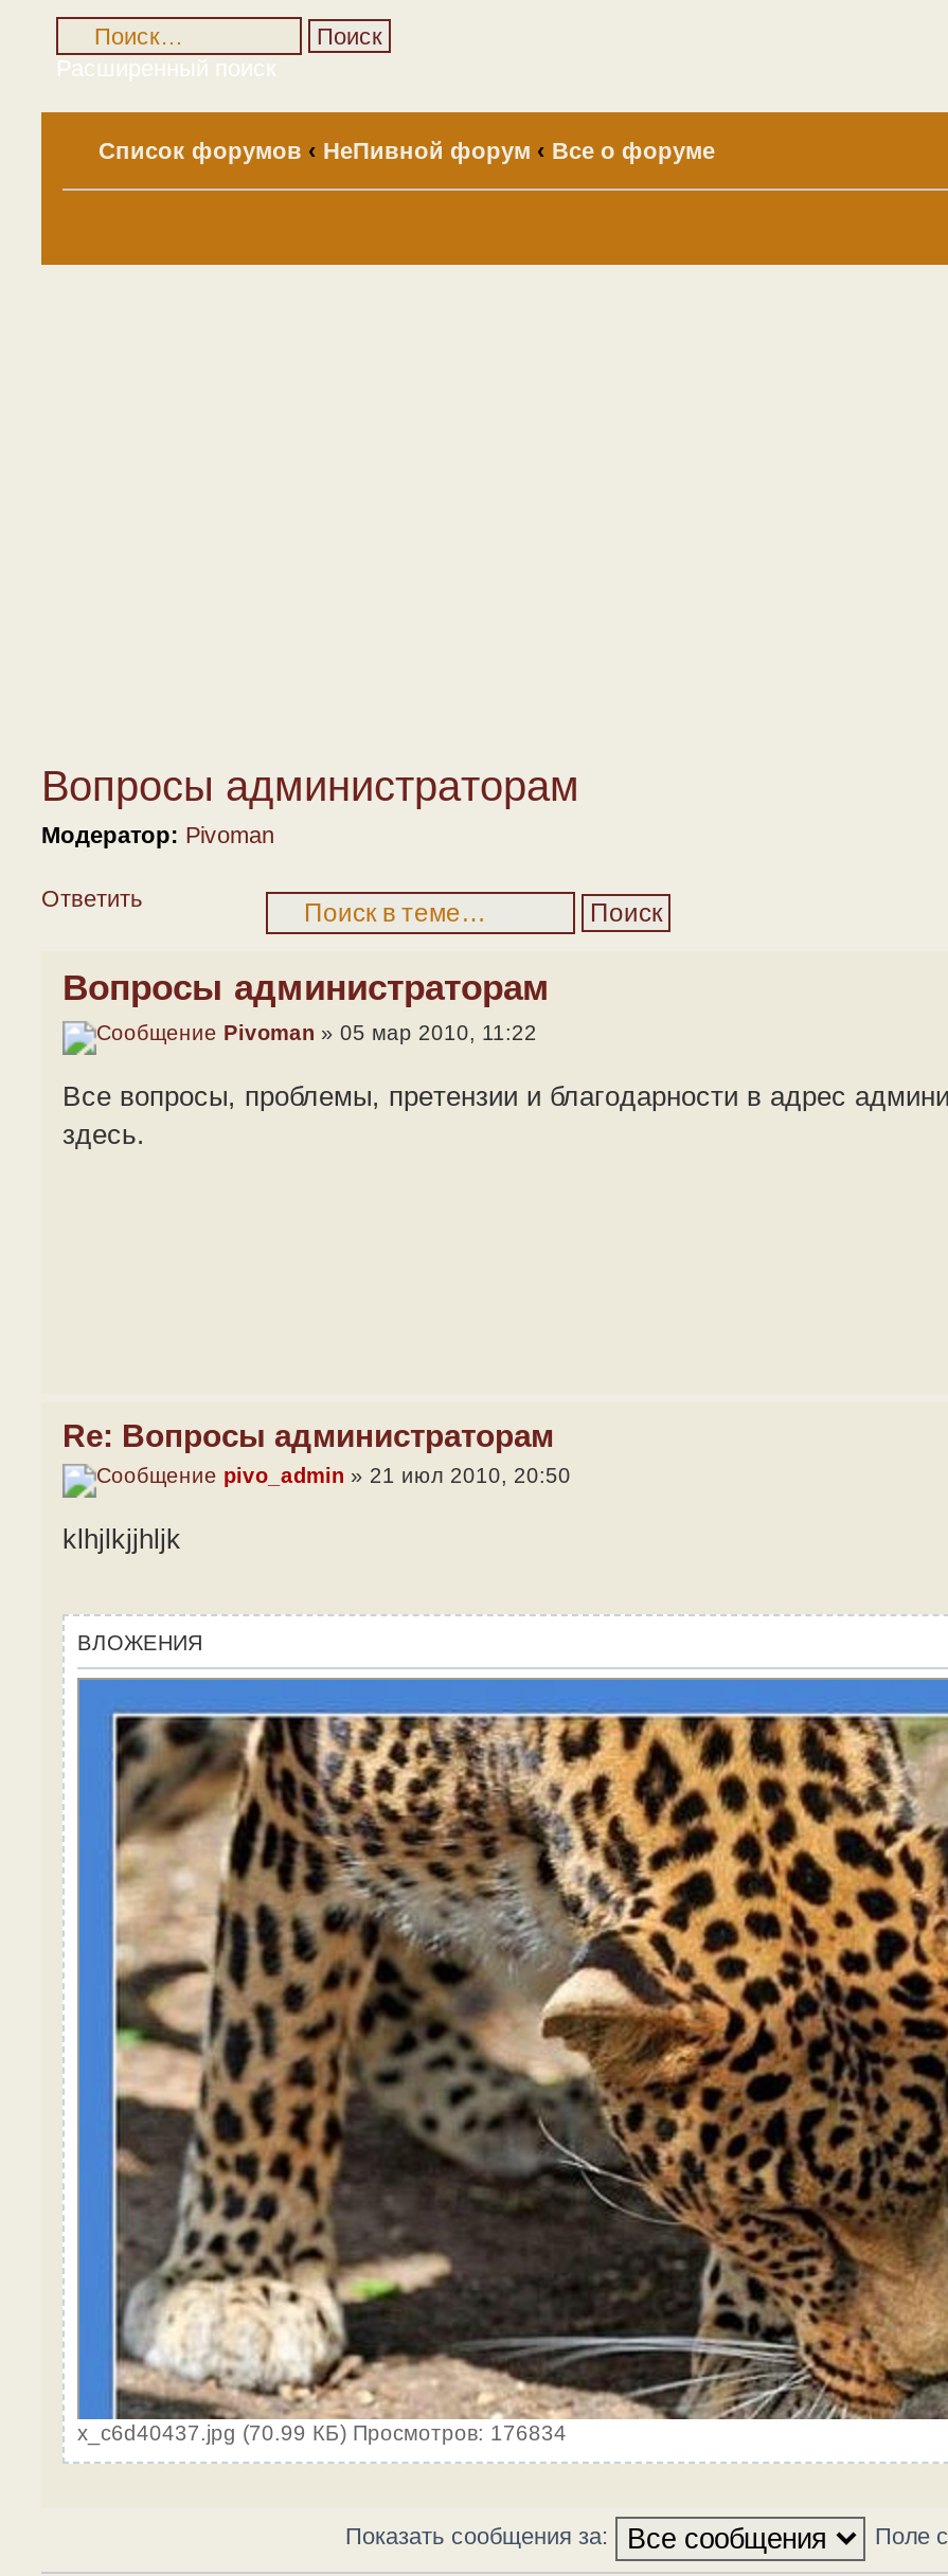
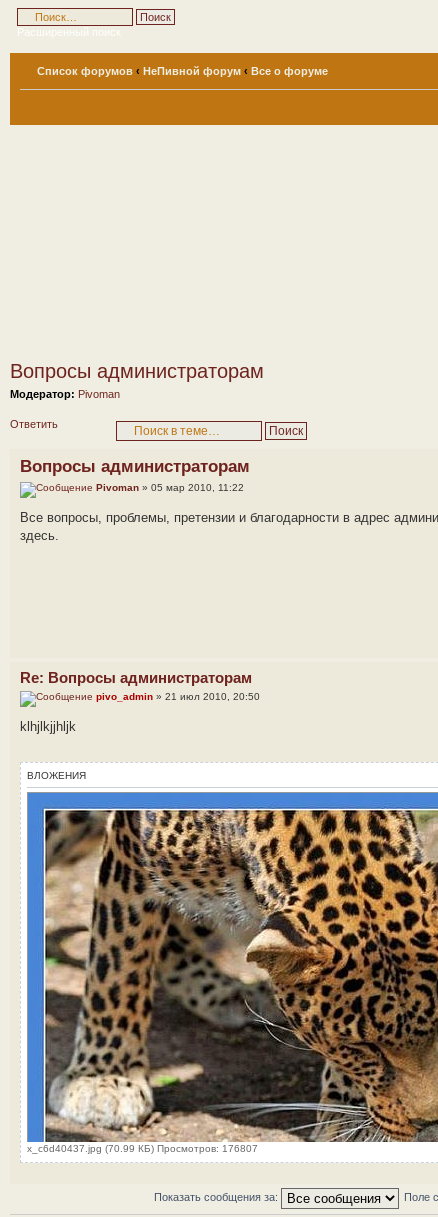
[77,2421,567,2445] x_c6d40437.jpg (70.99 КБ) Просмотров: 176834 -> [27,1143,258,1154] x_c6d40437.jpg (70.99 КБ) Просмотров: 176807

